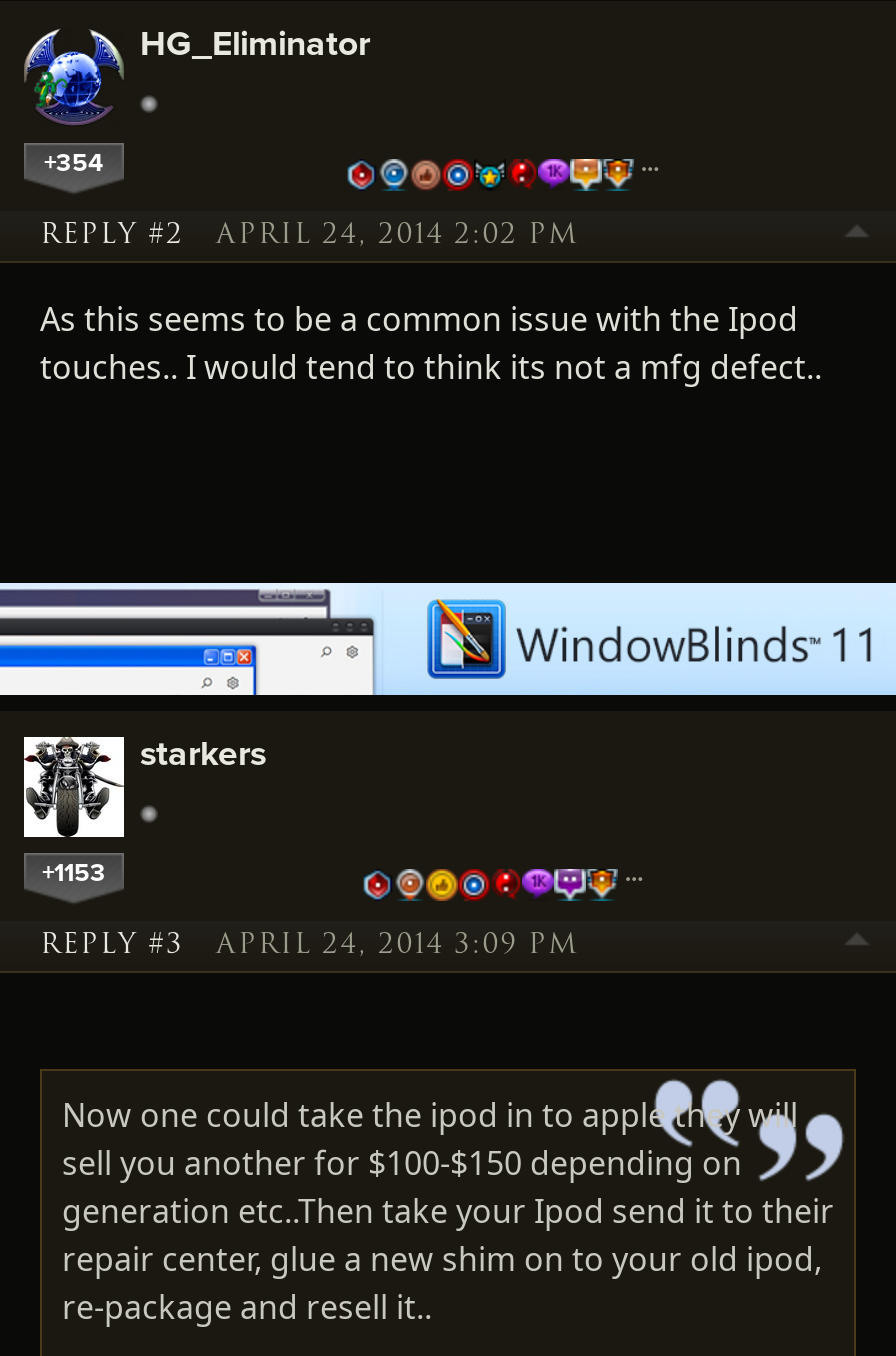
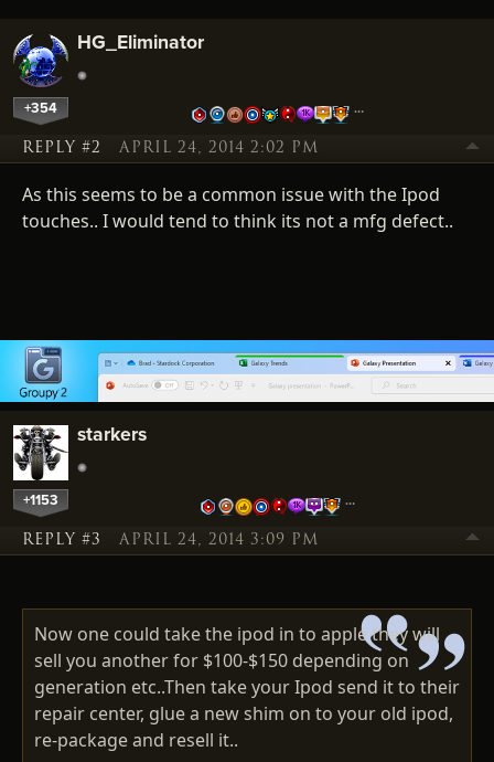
[6,581,890,697] [image] -> [3,339,491,403] [image]

